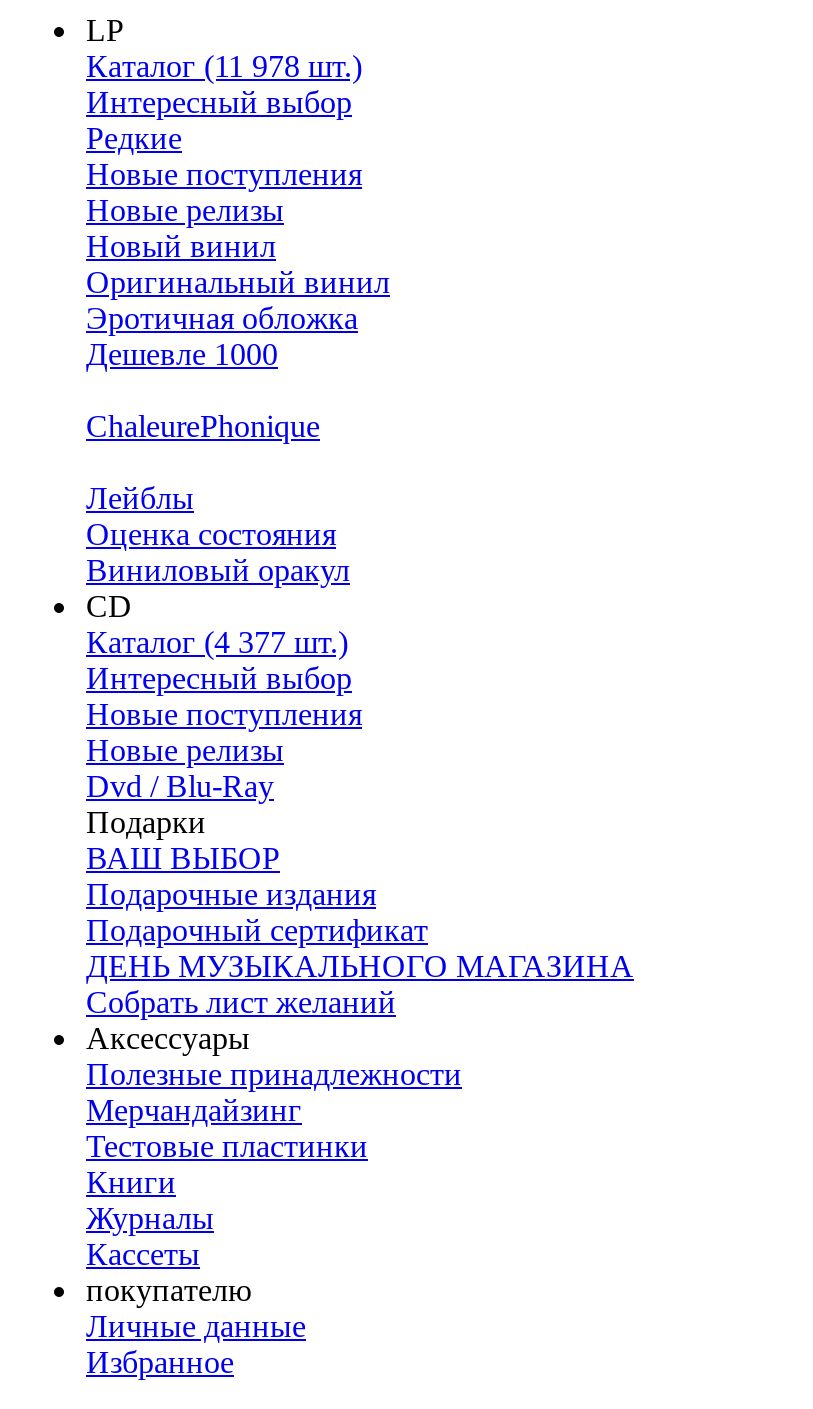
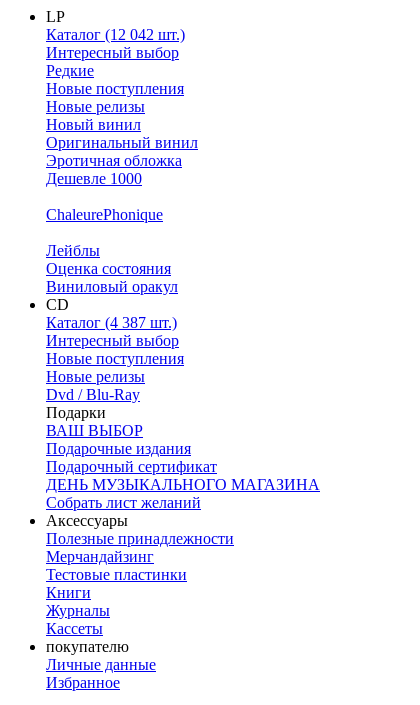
[86,50,362,84] Каталог (11 978 шт.) -> [46,26,185,43] Каталог (12 042 шт.)
[86,626,348,660] Каталог (4 377 шт.) -> [46,314,177,331] Каталог (4 387 шт.)

